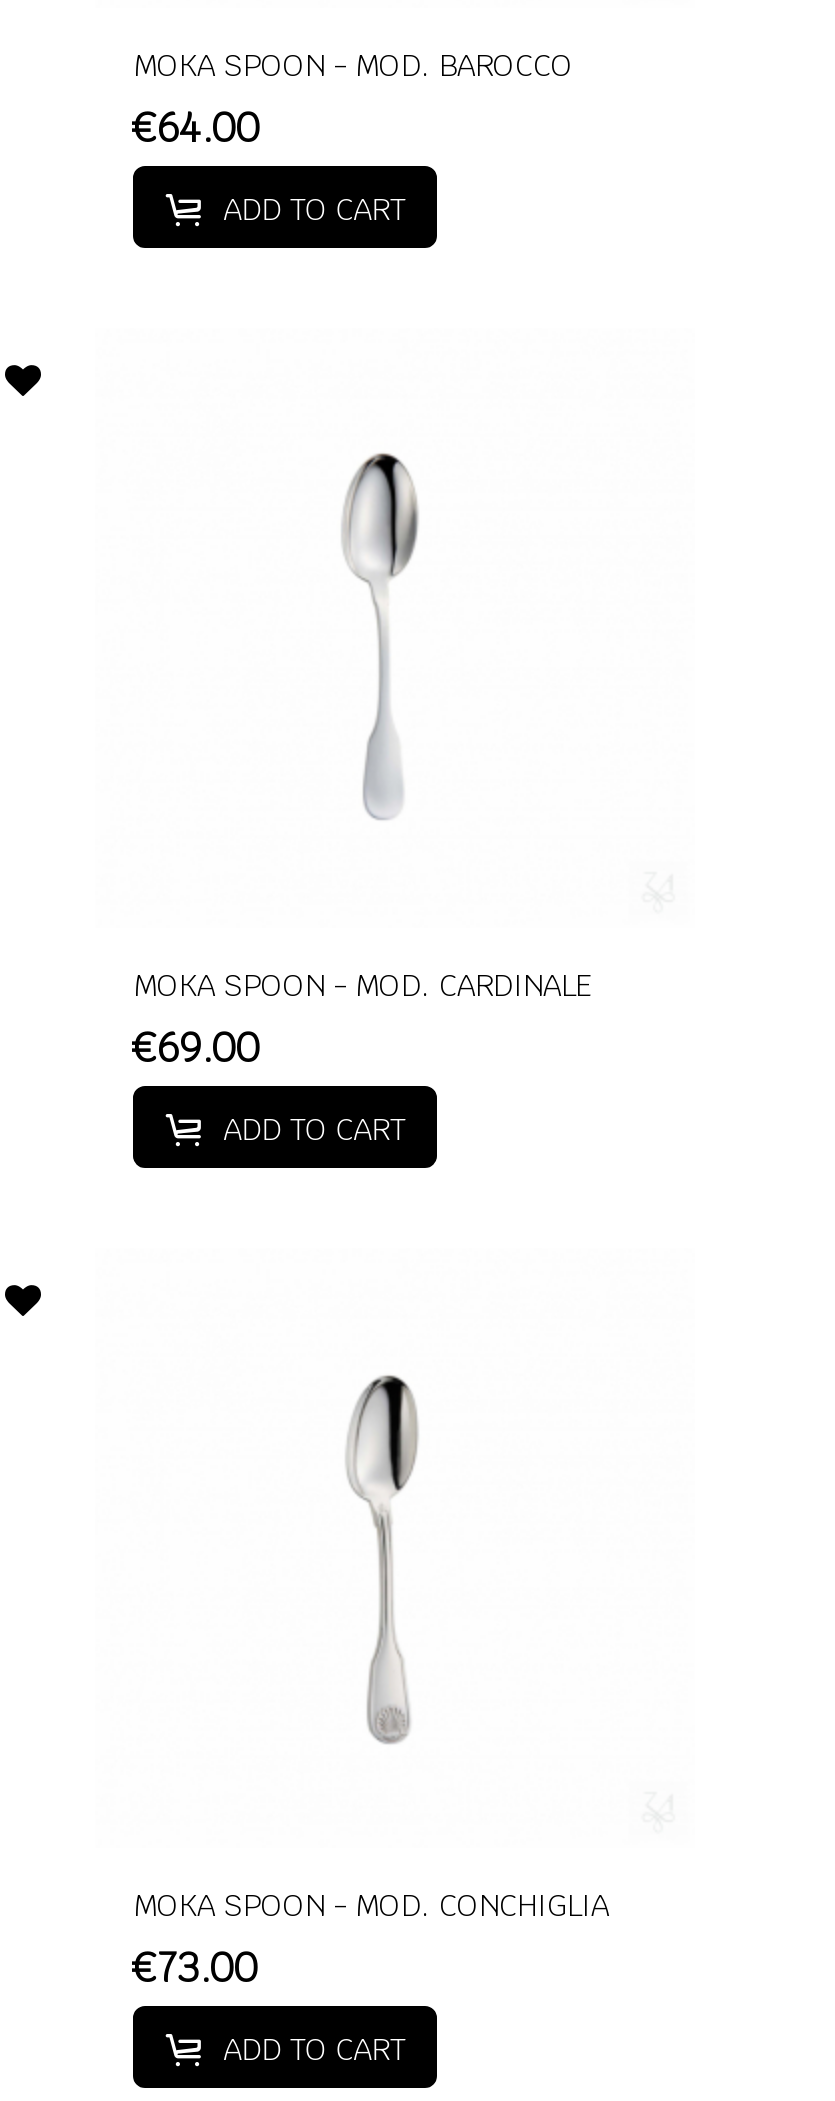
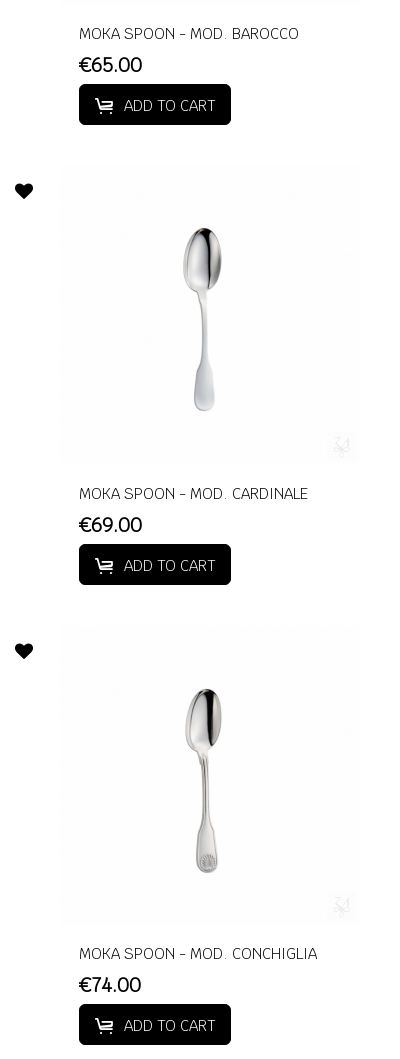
[133,102,259,154] €64.00 -> [79,52,142,78] €65.00
[133,1942,257,1994] €73.00 -> [79,972,141,998] €74.00

